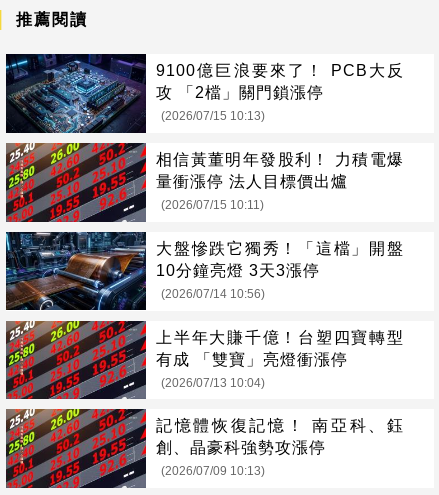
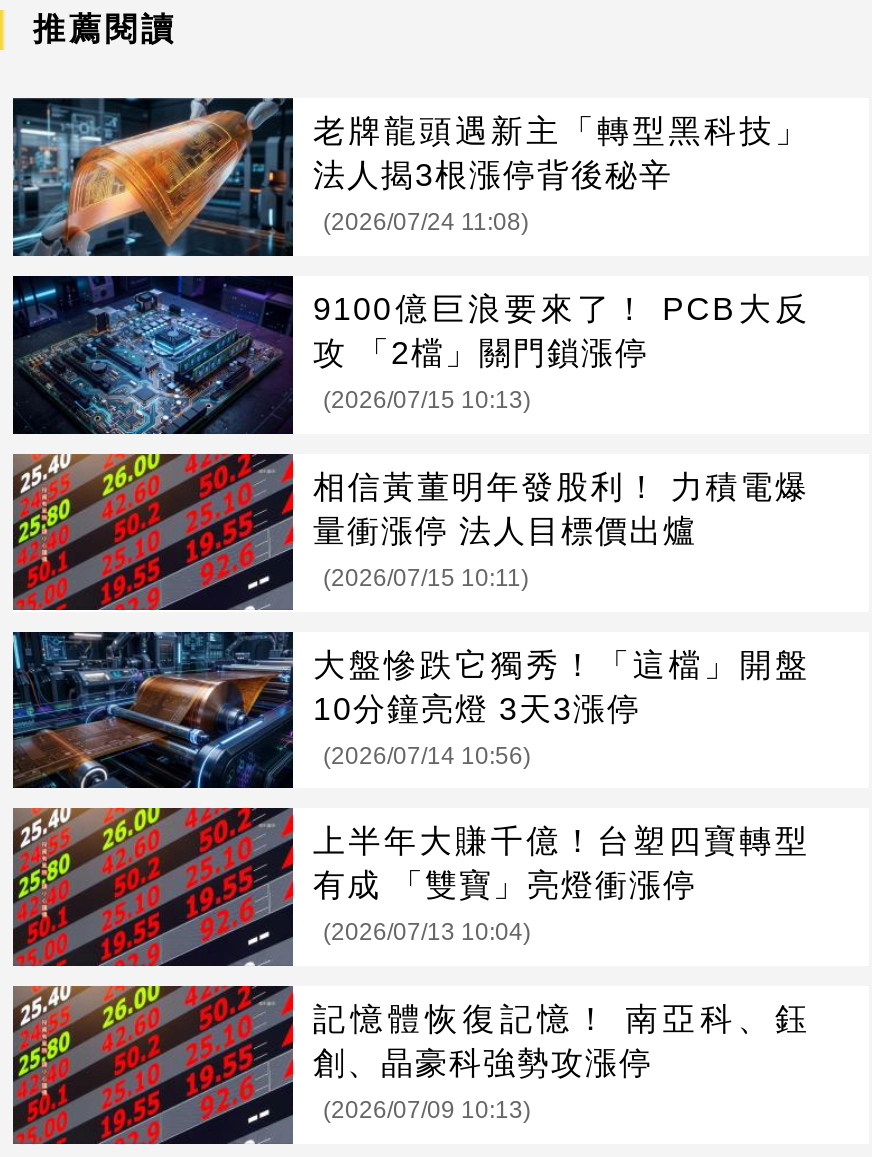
none -> [11,96,809,258] [image] | 老牌龍頭遇新主「轉型黑科技」 | 法人揭3根漲停背後秘辛 | (2026/07/24 11:08)

